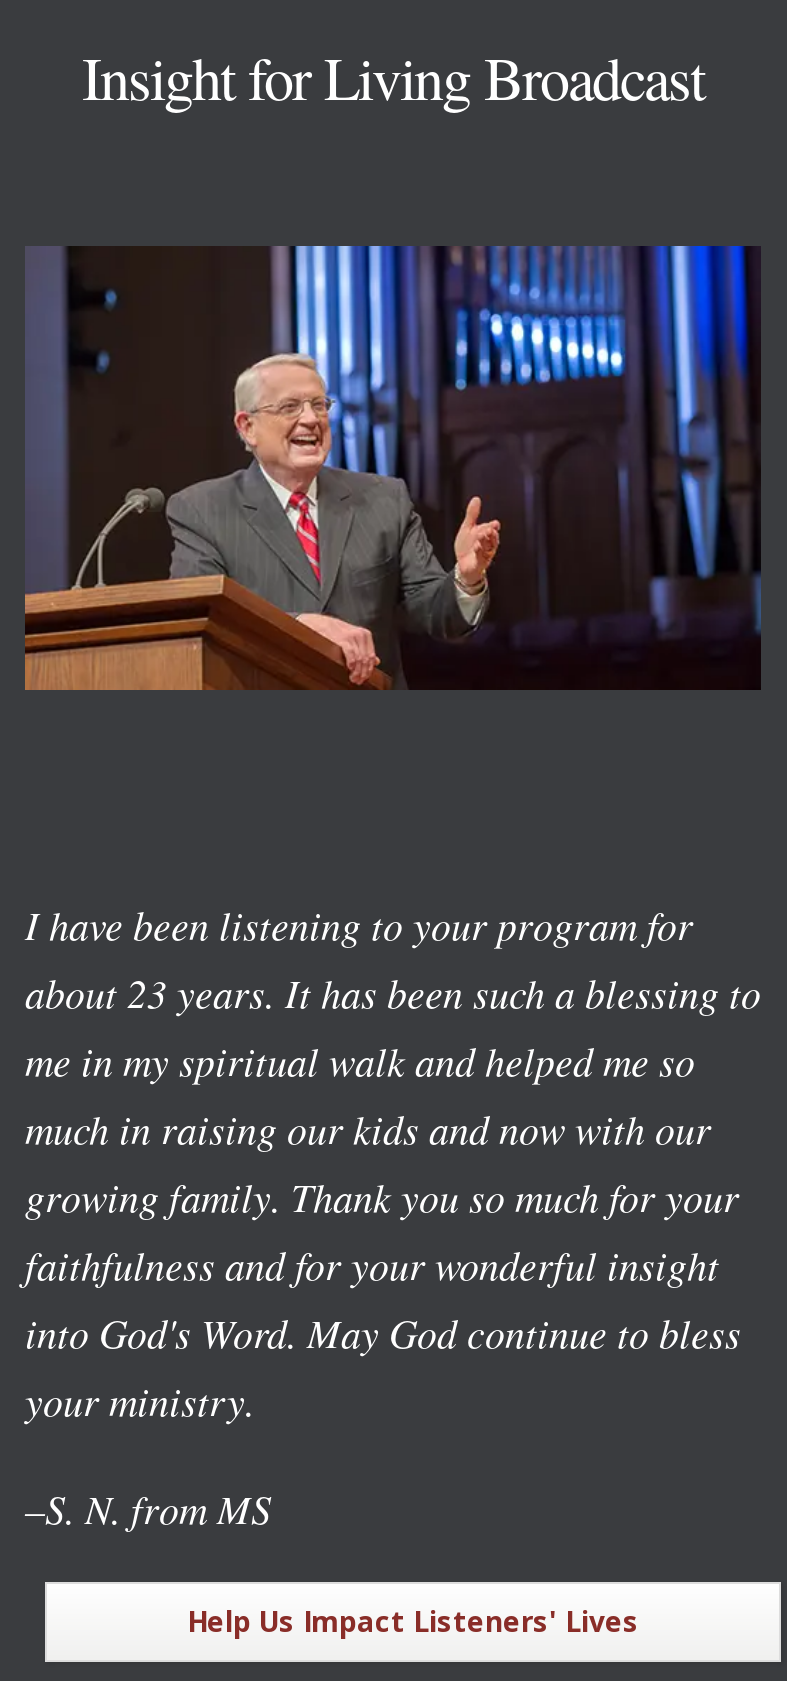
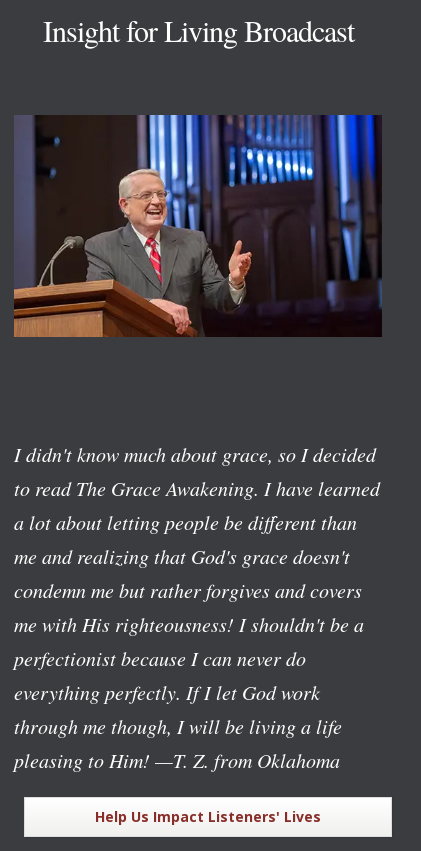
[25,898,761,1534] I have been listening to your program for | about 23 years. It has been such a blessing to | me in my spiritual walk and helped me so | much in raising our kids and now with our | growing family. Thank you so much for your | faithfulness and for your wonderful insight | into God's Word. May God continue to bless | your ministry. | –S. N. from MS -> [14,441,380,773] I didn't know much about grace, so I decided | to read The Grace Awakening. I have learned | a lot about letting people be different than | me and realizing that God's grace doesn't | condemn me but rather forgives and covers | me with His righteousness! I shouldn't be a | perfectionist because I can never do | everything perfectly. If I let God work | through me though, I will be living a life | pleasing to Him! —T. Z. from Oklahoma

